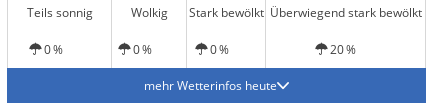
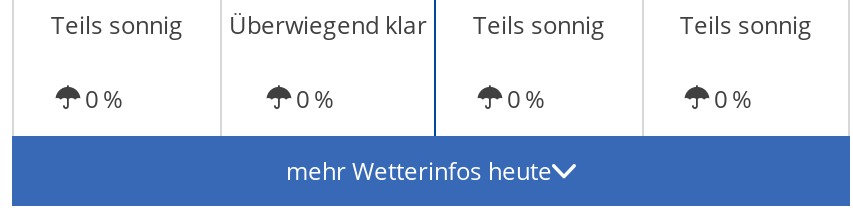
[130,4,421,21] Wolkig | Stark bewölkt Überwiegend stark bewölkt -> [229,8,812,42] Überwiegend klar | Teils sonnig | Teils sonnig
[329,41,355,58] 20 % -> [714,82,752,116] 0 %

